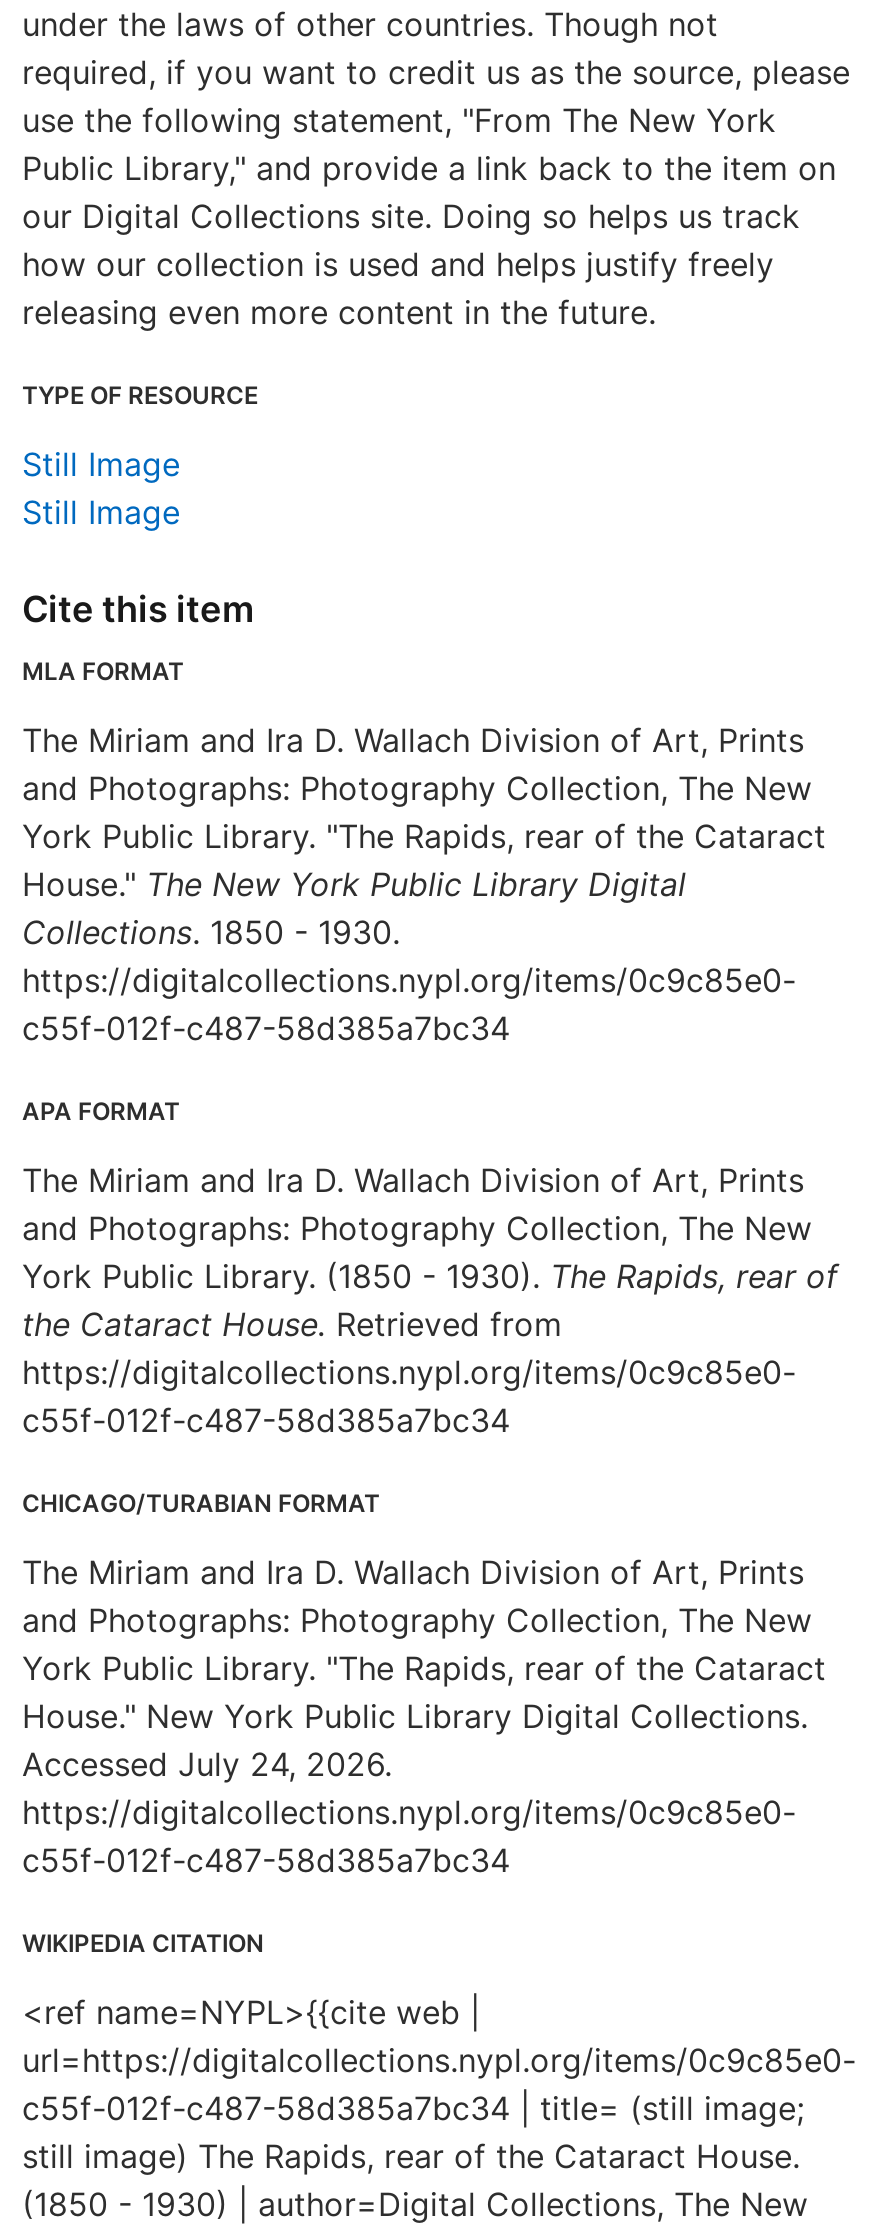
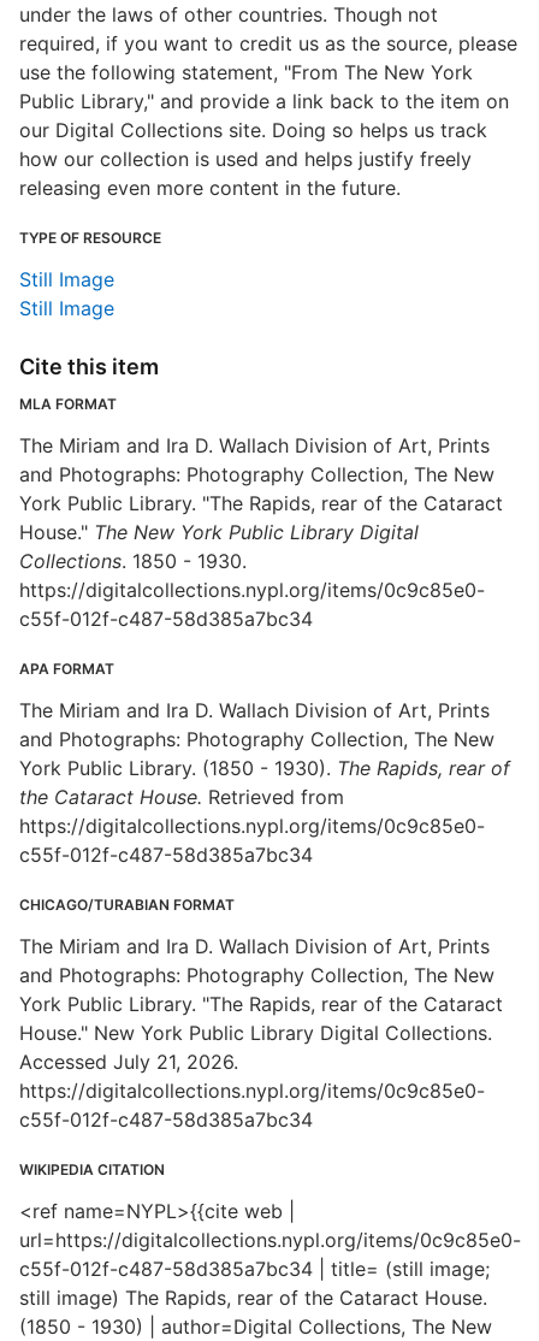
[22,1744,392,1784] Accessed July 24, 2026. -> [19,1050,238,1074] Accessed July 21, 2026.

